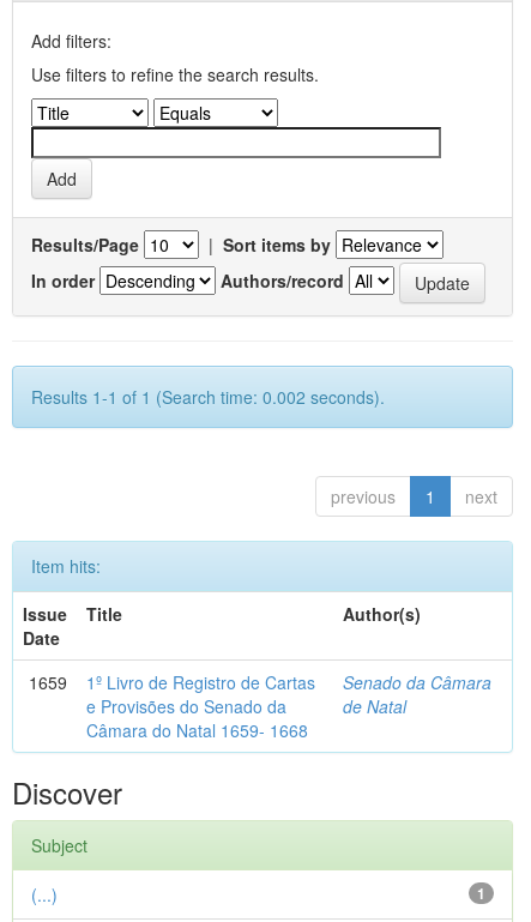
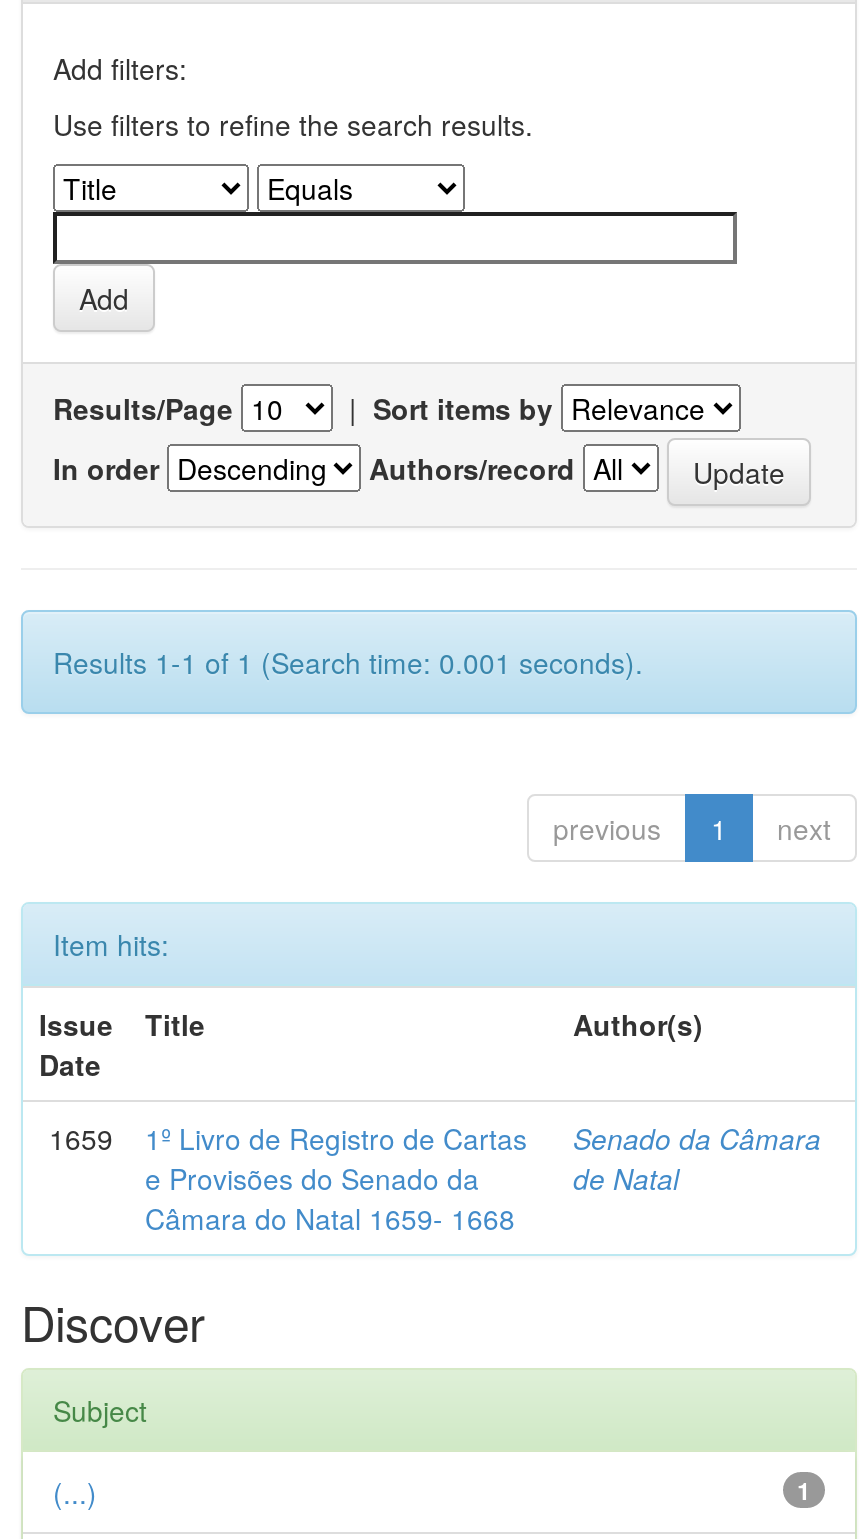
[31,385,385,409] Results 1-1 of 1 (Search time: 0.002 seconds). -> [53,642,643,682] Results 1-1 of 1 (Search time: 0.001 seconds).

